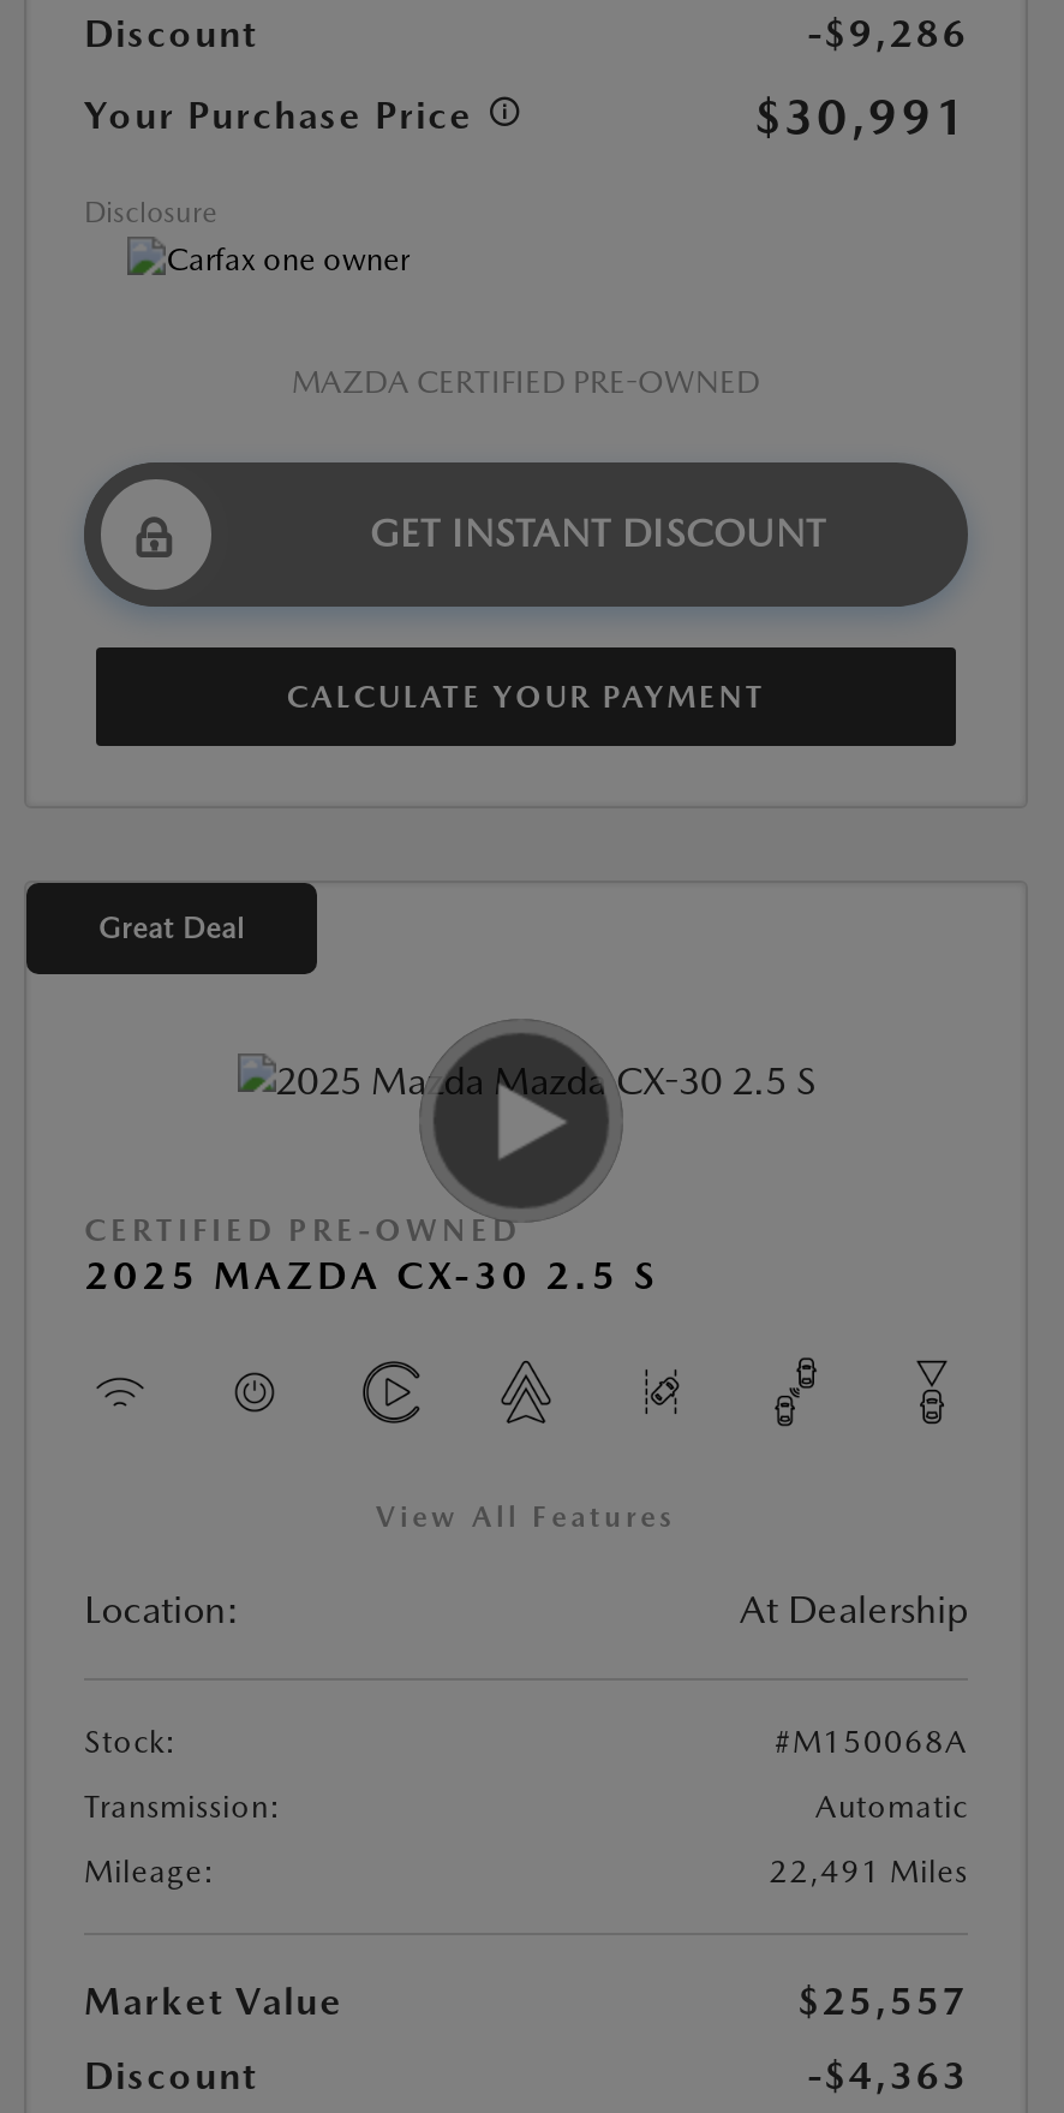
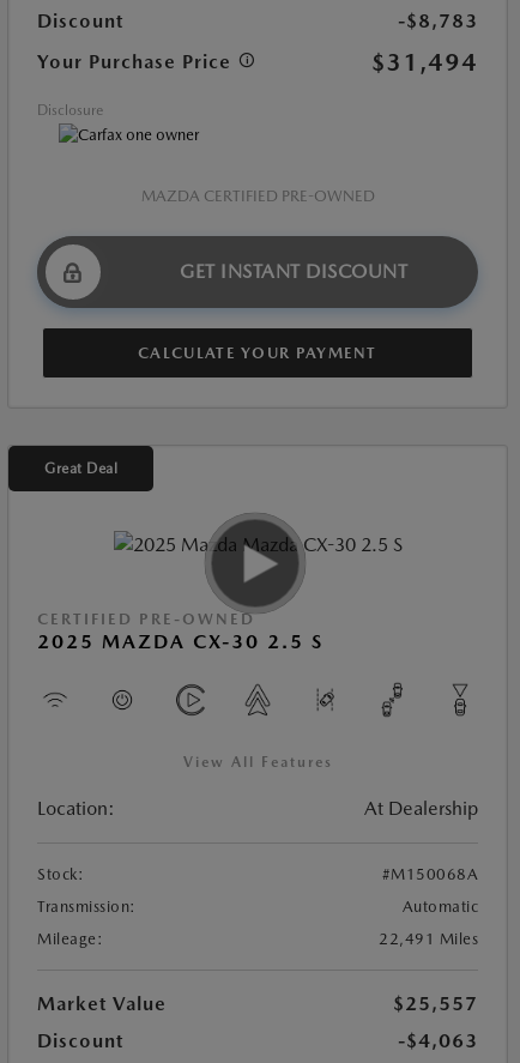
[807,11,968,56] -$9,286 -> [398,10,478,33] -$8,783
[754,87,968,145] $30,991 -> [371,48,478,77] $31,494
[807,2054,968,2100] -$4,363 -> [398,1029,478,1052] -$4,063

